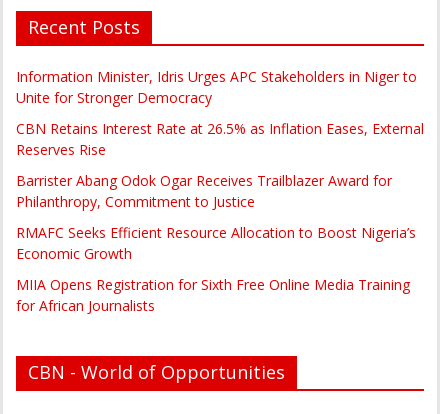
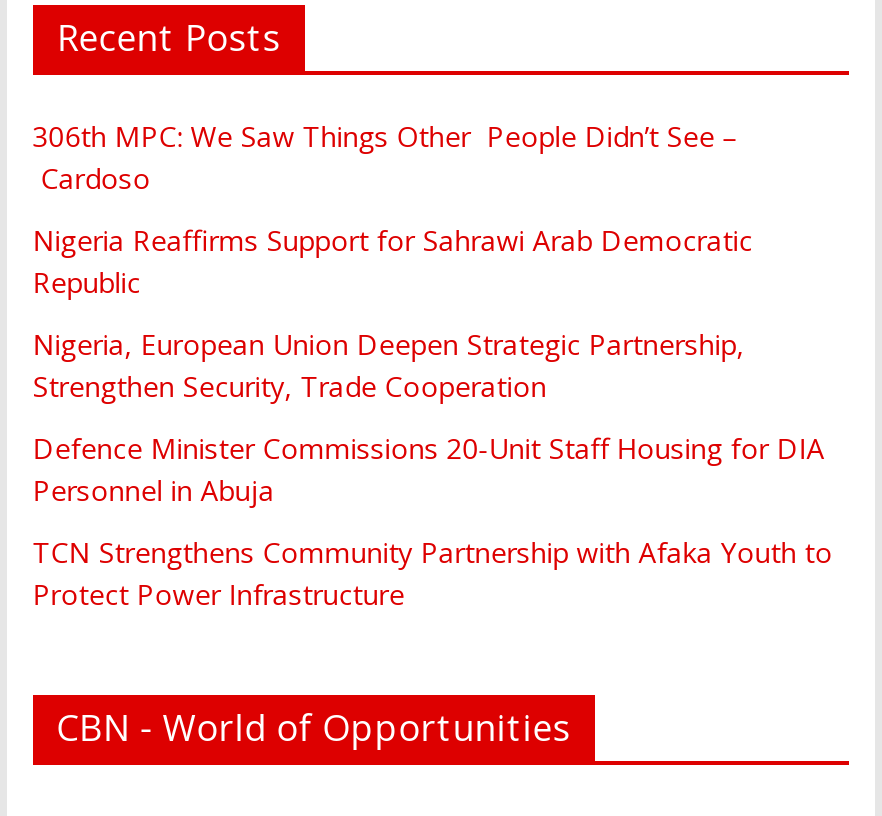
[16,67,417,107] Information Minister, Idris Urges APC Stakeholders in Niger to | Unite for Stronger Democracy -> [33,117,739,197] 306th MPC: We Saw Things Other People Didn’t See – | Cardoso
[16,119,424,159] CBN Retains Interest Rate at 26.5% as Inflation Eases, External | Reserves Rise -> [33,221,753,301] Nigeria Reaffirms Support for Sahrawi Arab Democratic | Republic
[16,171,392,211] Barrister Abang Odok Ogar Receives Trailblazer Award for | Philanthropy, Commitment to Justice -> [33,325,745,405] Nigeria, European Union Deepen Strategic Partnership, | Strengthen Security, Trade Cooperation
[16,223,416,263] RMAFC Seeks Efficient Resource Allocation to Boost Nigeria’s | Economic Growth -> [33,429,825,509] Defence Minister Commissions 20-Unit Staff Housing for DIA | Personnel in Abuja
[16,275,410,315] MIIA Opens Registration for Sixth Free Online Media Training | for African Journalists -> [33,533,833,613] TCN Strengthens Community Partnership with Afaka Youth to | Protect Power Infrastructure

